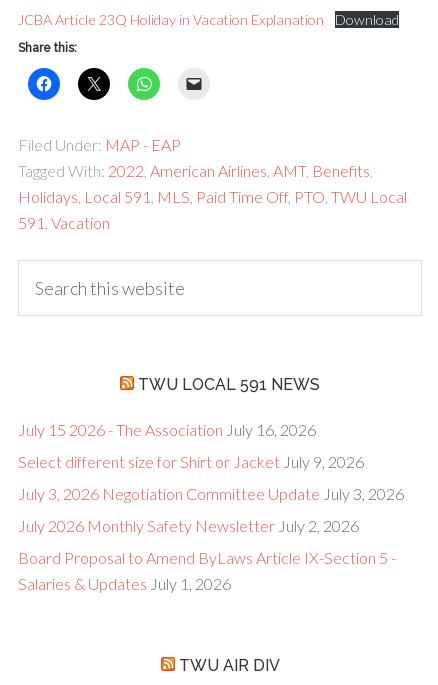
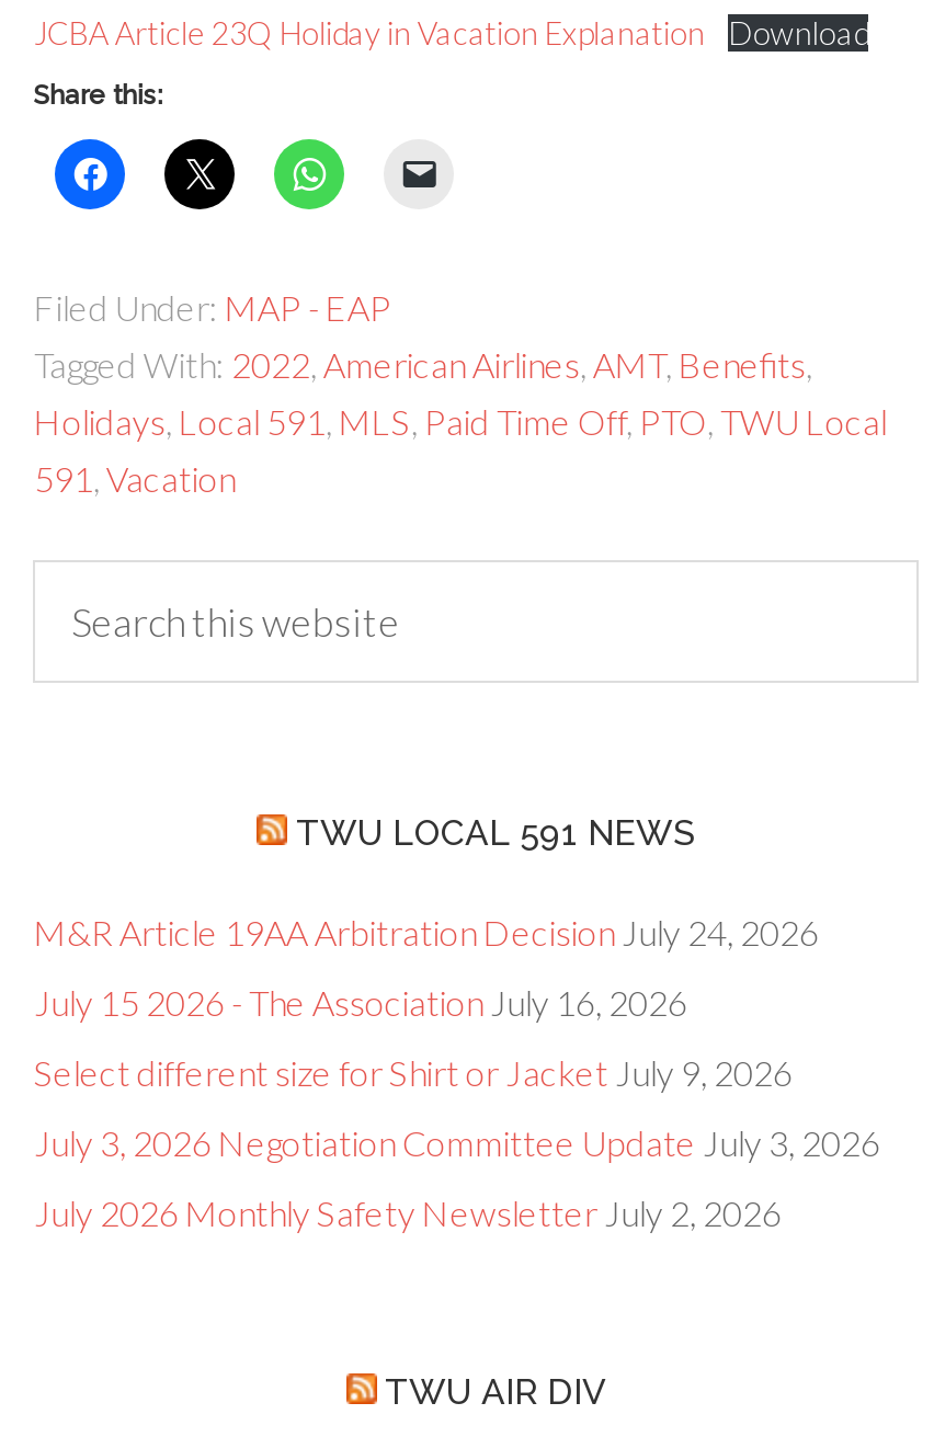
none -> [34,911,819,953] M&R Article 19AA Arbitration Decision July 24, 2026
moved [18,420,404,535] -> [34,981,880,1233]: July 15 2026 - The Association July 16, 2026 | Select different size for Shirt or Jacket July 9, 2026 | July 3, 2026 Negotiation Committee Update July 3, 2026 | July 2026 Monthly Safety Newsletter July 2, 2026
[18,548,396,593] Board Proposal to Amend ByLaws Article IX-Section 5 - | Salaries & Updates July 1, 2026 -> none

